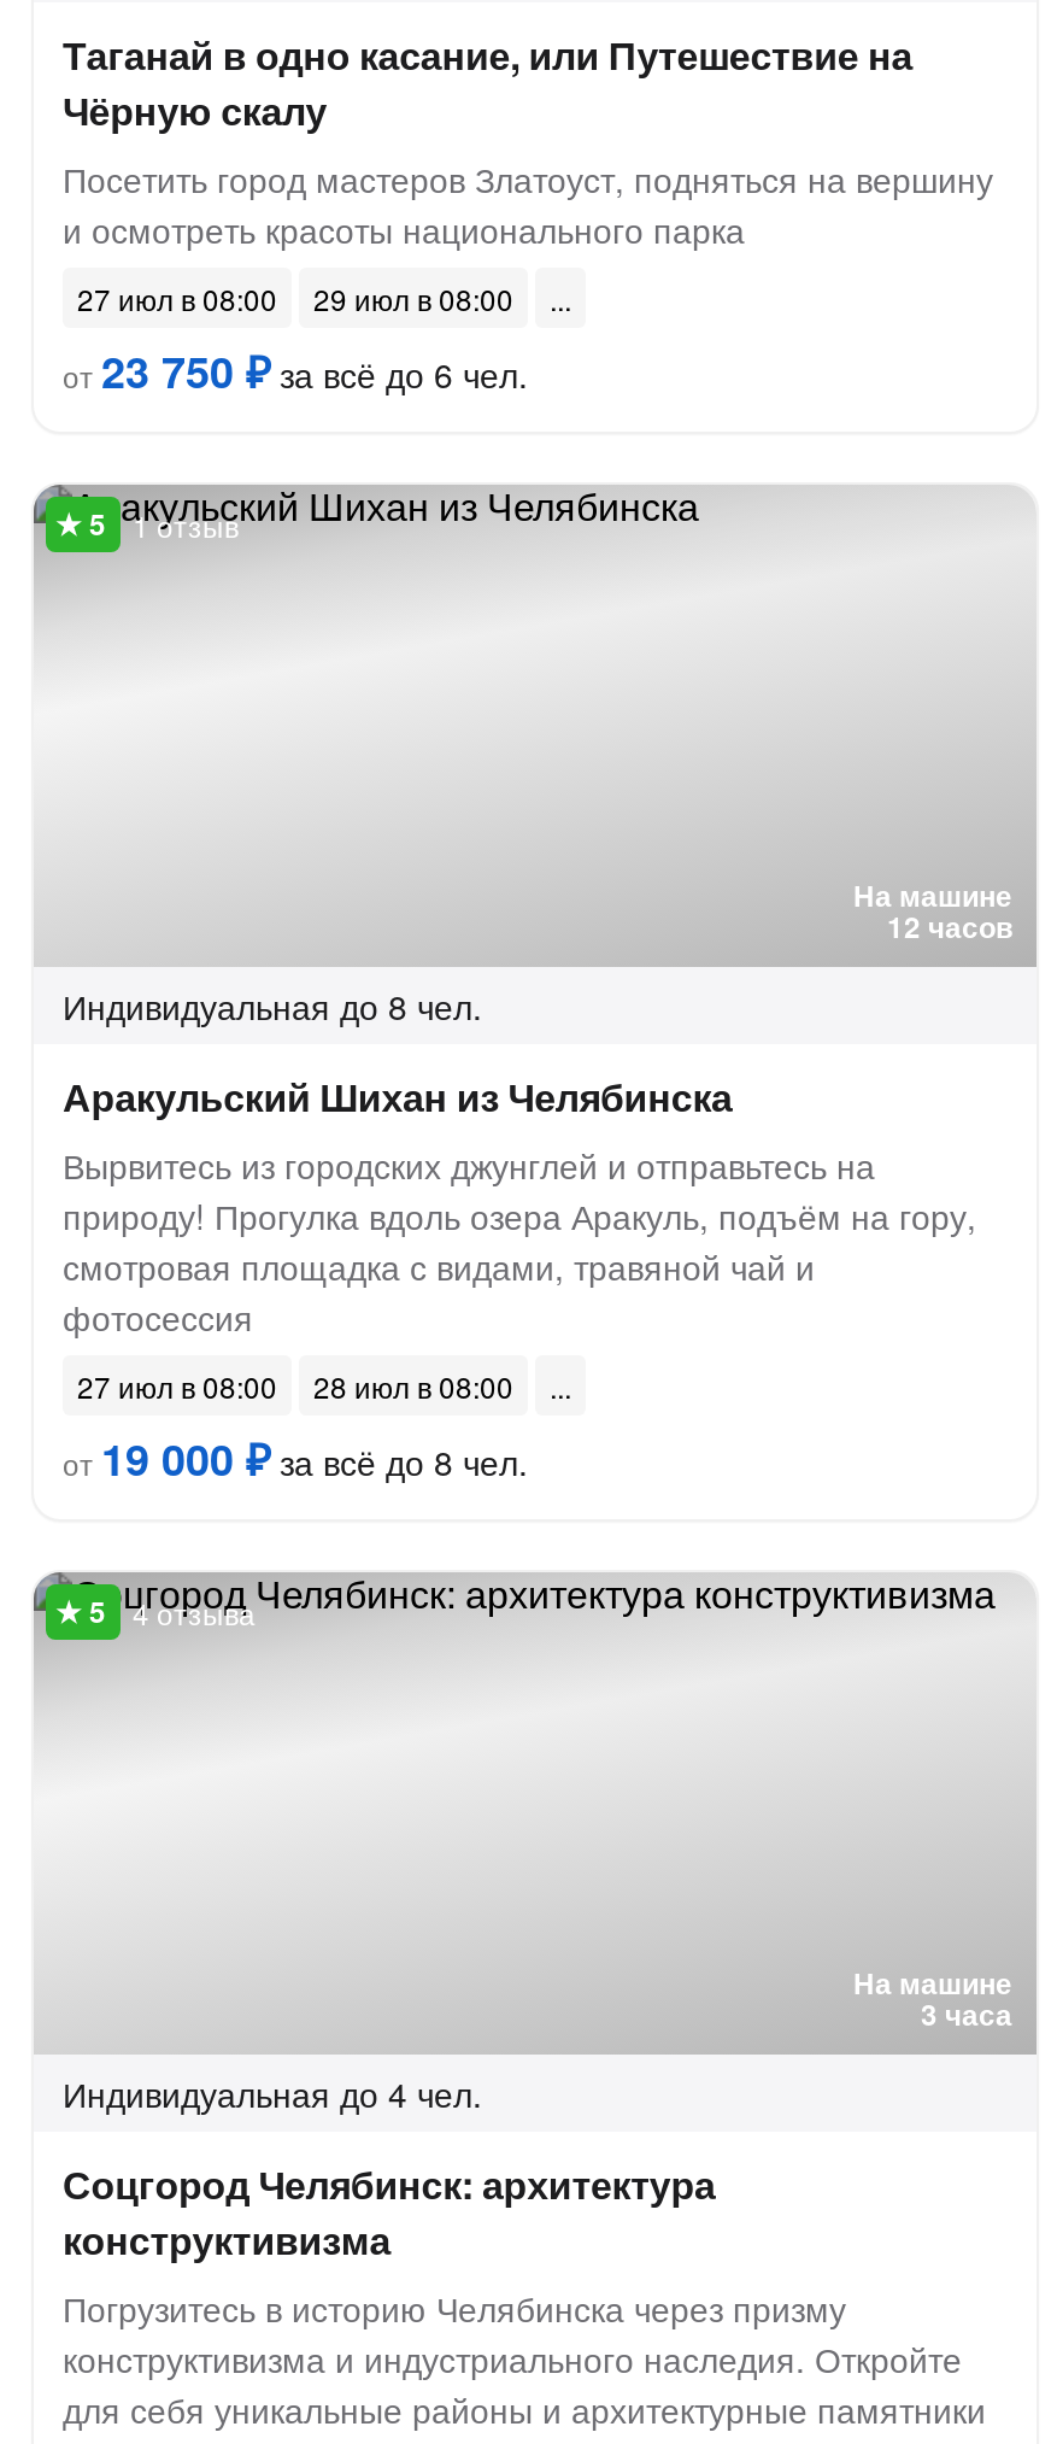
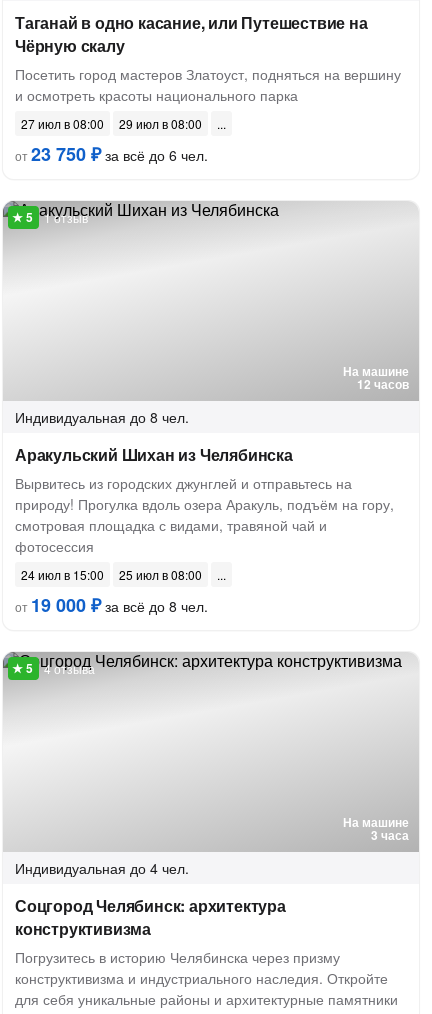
[77,1365,277,1406] 27 июл в 08:00 -> [21,566,104,583] 24 июл в 15:00
[313,1365,513,1406] 28 июл в 08:00 -> [119,566,202,583] 25 июл в 08:00

